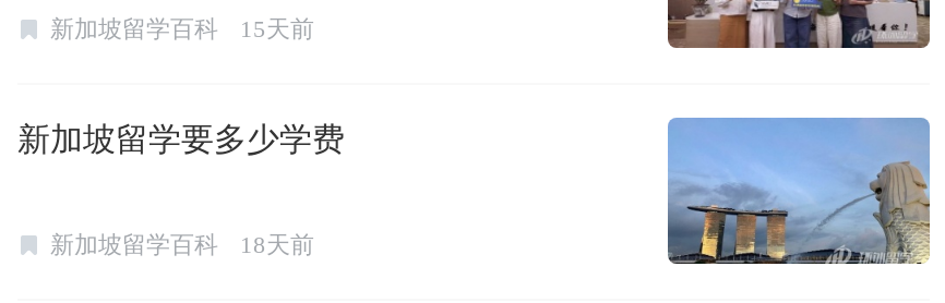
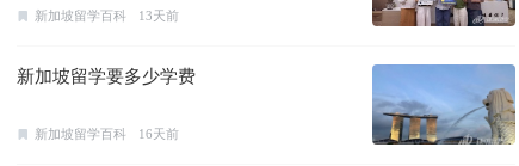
[50,16,314,42] 新加坡留学百科 15天前 -> [35,9,179,23] 新加坡留学百科 13天前
[50,232,314,258] 新加坡留学百科 18天前 -> [35,127,179,141] 新加坡留学百科 16天前

